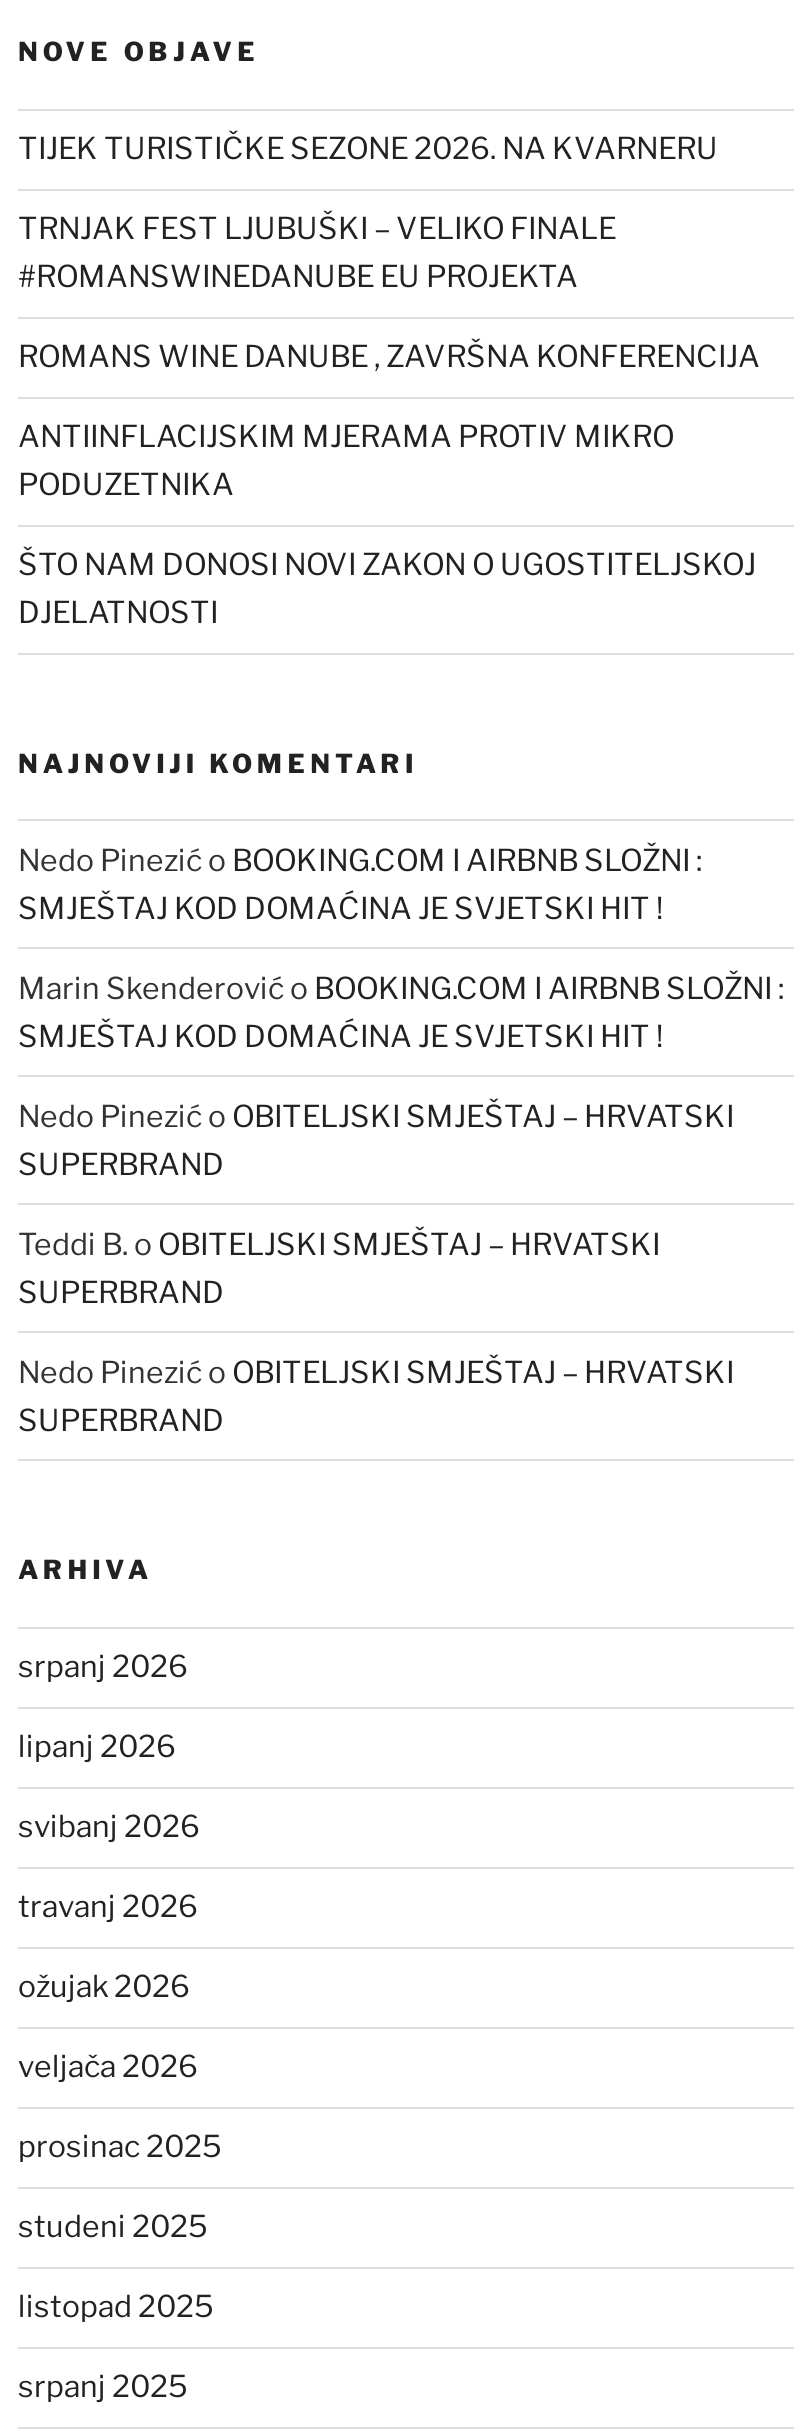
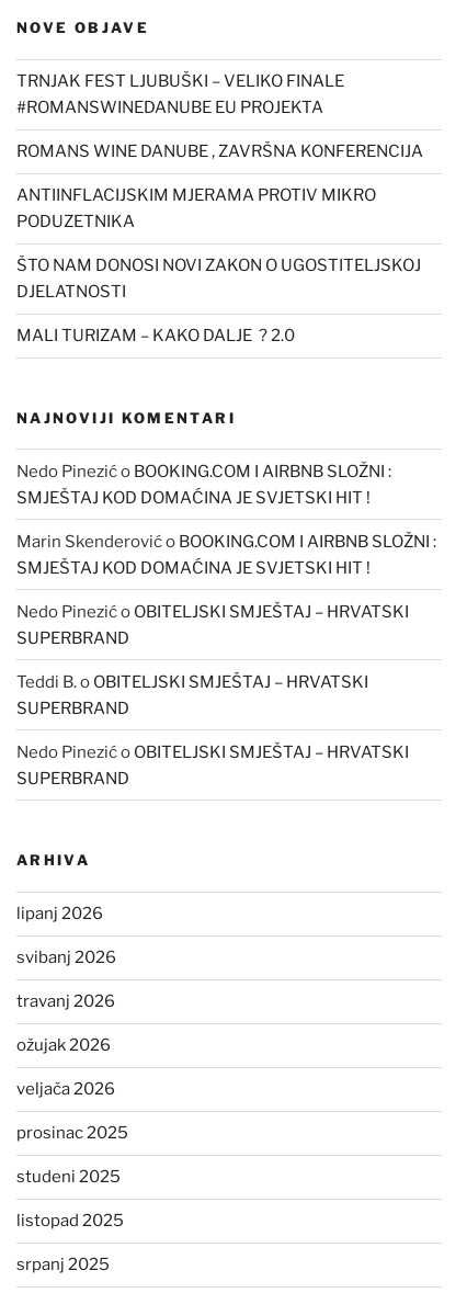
[18,131,718,167] TIJEK TURISTIČKE SEZONE 2026. NA KVARNERU -> none
none -> [16,326,295,345] MALI TURIZAM – KAKO DALJE ? 2.0
[18,1649,188,1685] srpanj 2026 -> none

